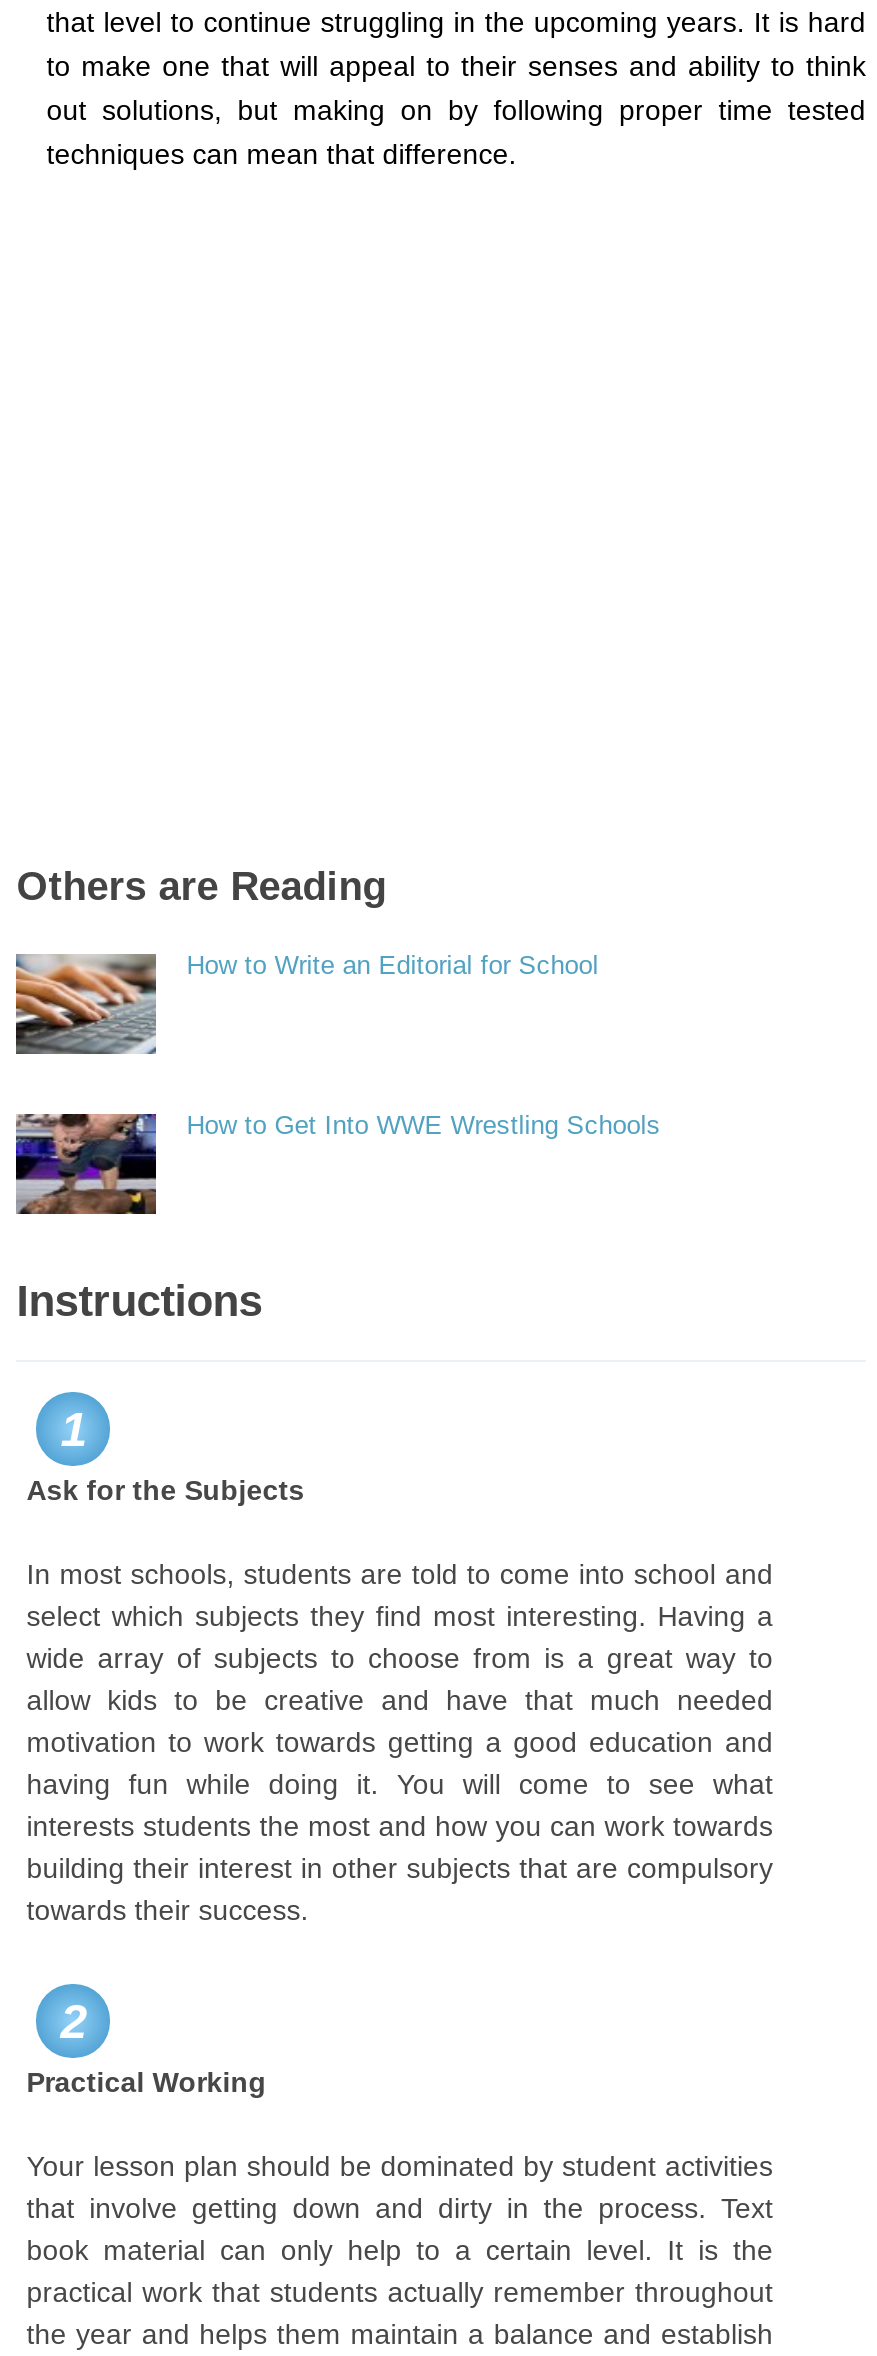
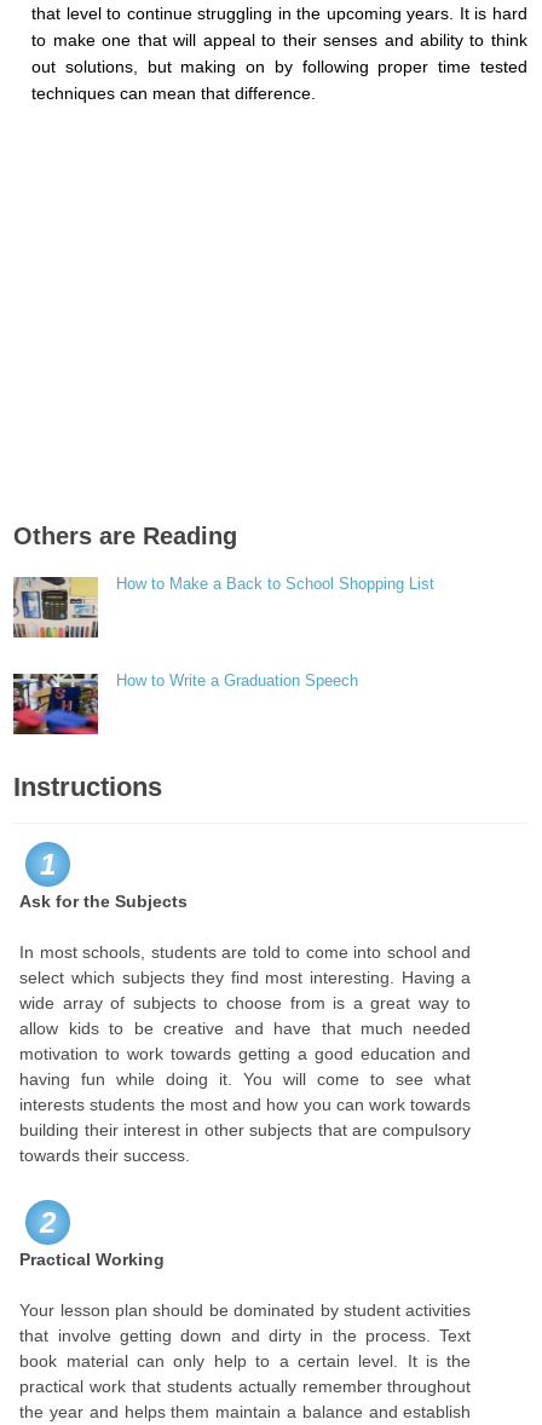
[14,950,598,1056] [image] | How to Write an Editorial for School -> [12,575,435,639] [image] | How to Make a Back to School Shopping List
[14,1110,660,1216] [image] | How to Get Into WWE Wrestling Schools -> [12,671,358,735] [image] | How to Write a Graduation Speech

